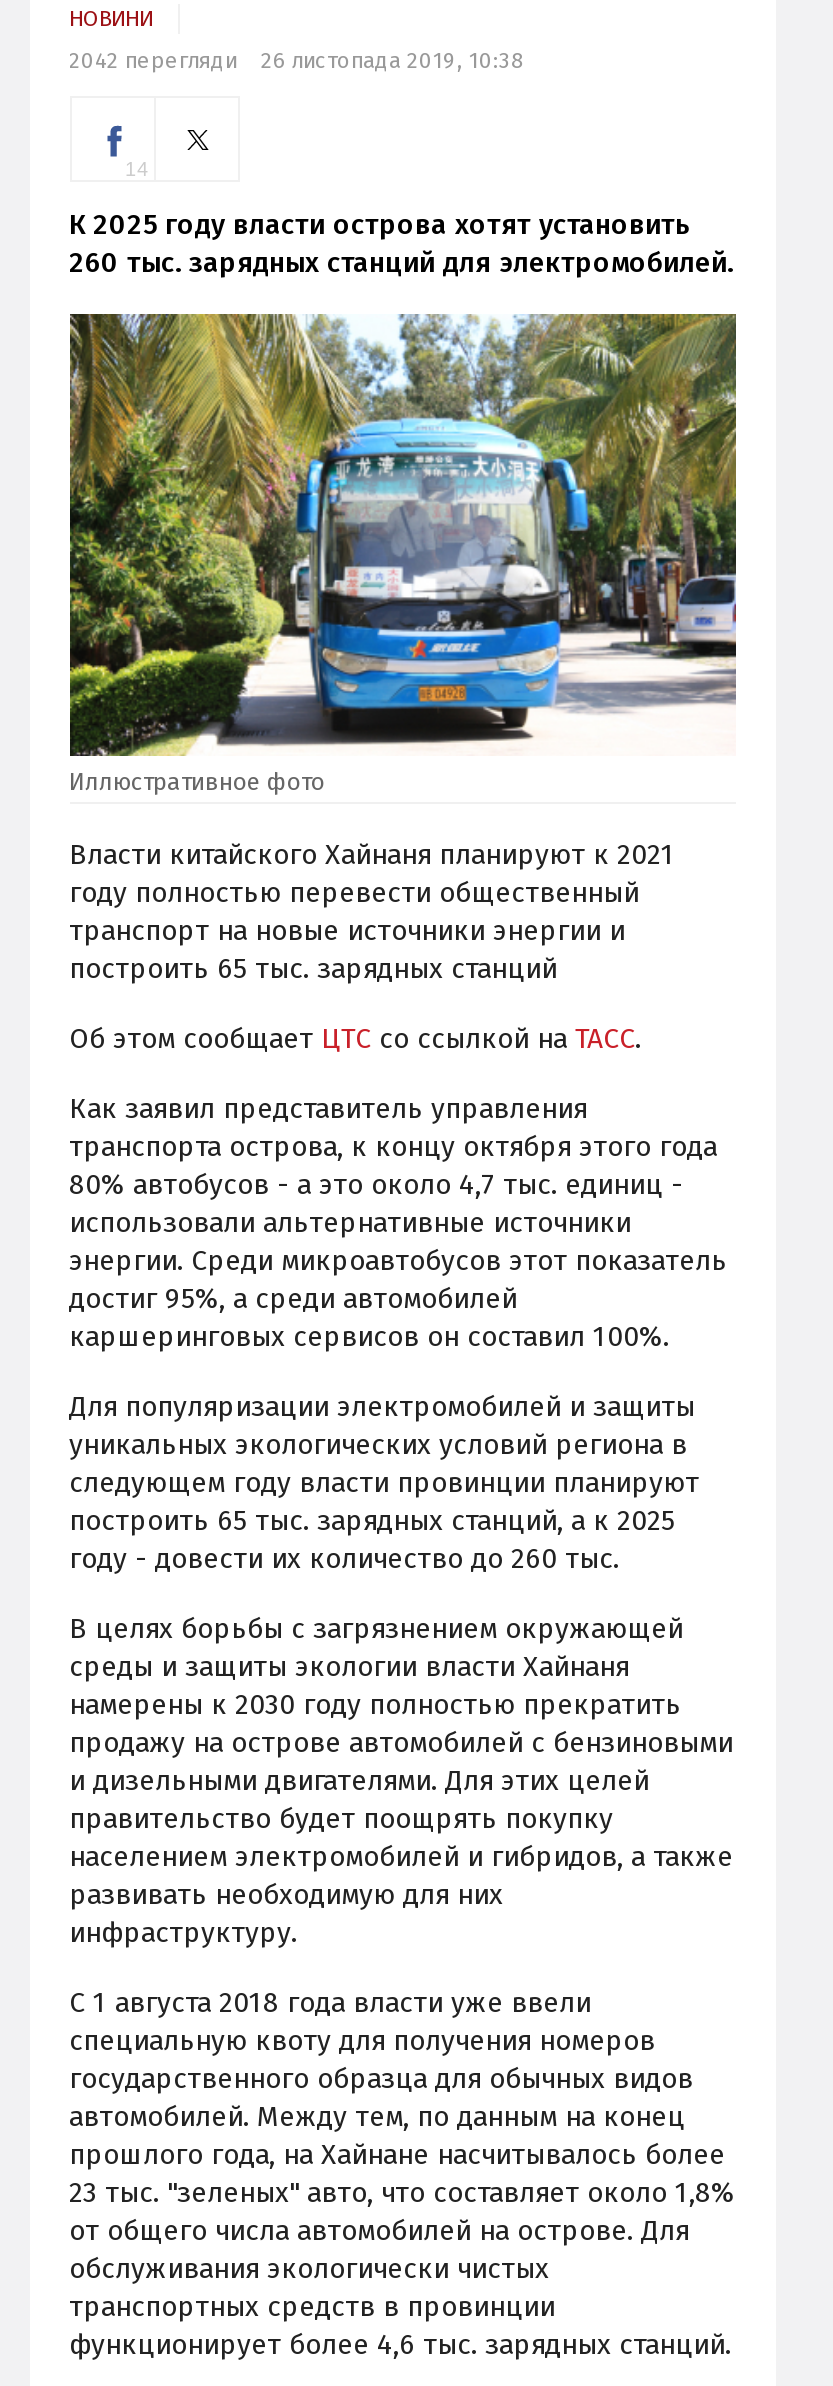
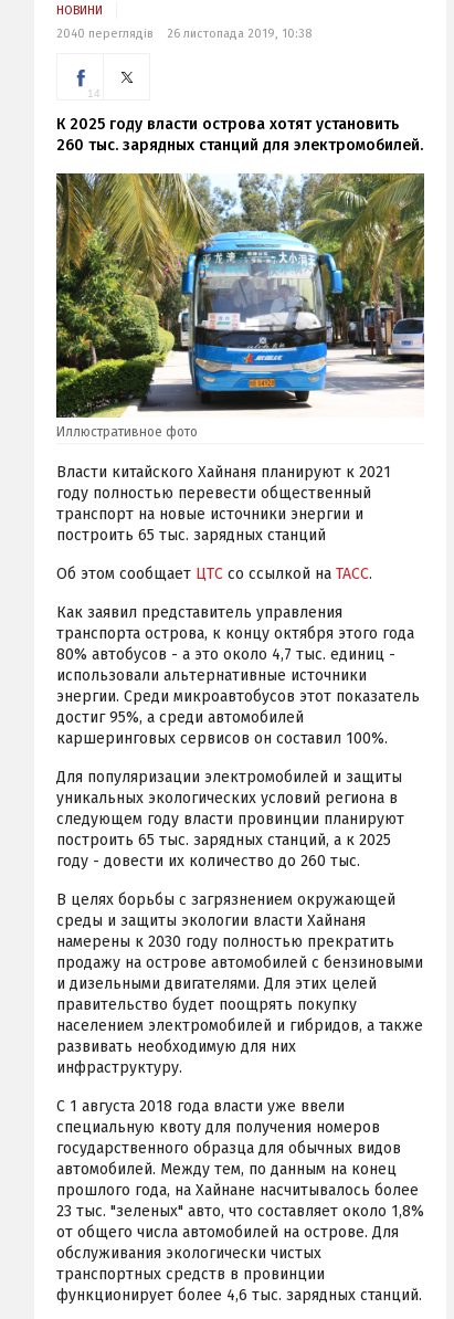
[69,48,523,74] 2042 перегляди 26 листопада 2019, 10:38 -> [56,27,311,41] 2040 переглядів 26 листопада 2019, 10:38

